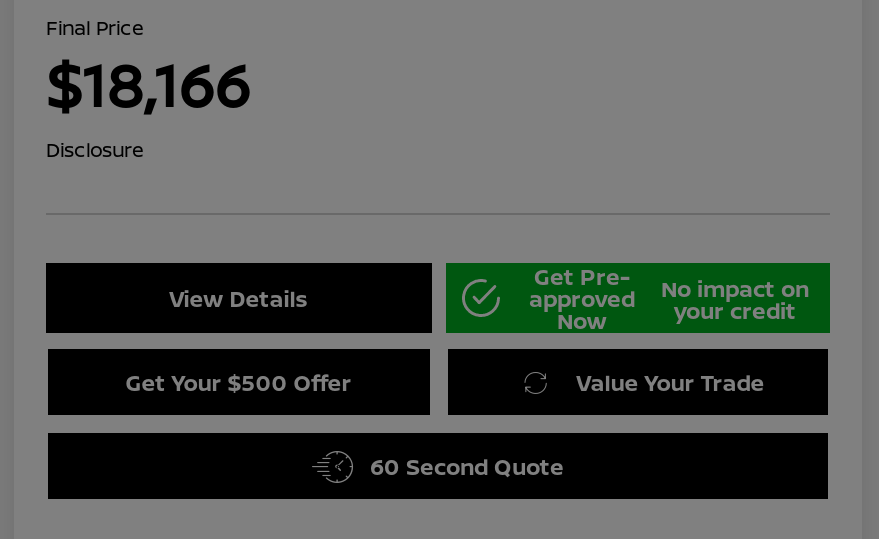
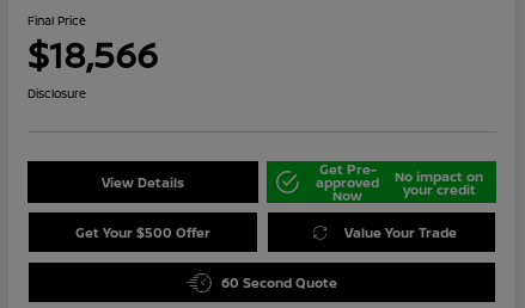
[46,43,250,125] $18,166 -> [28,30,158,79] $18,566

